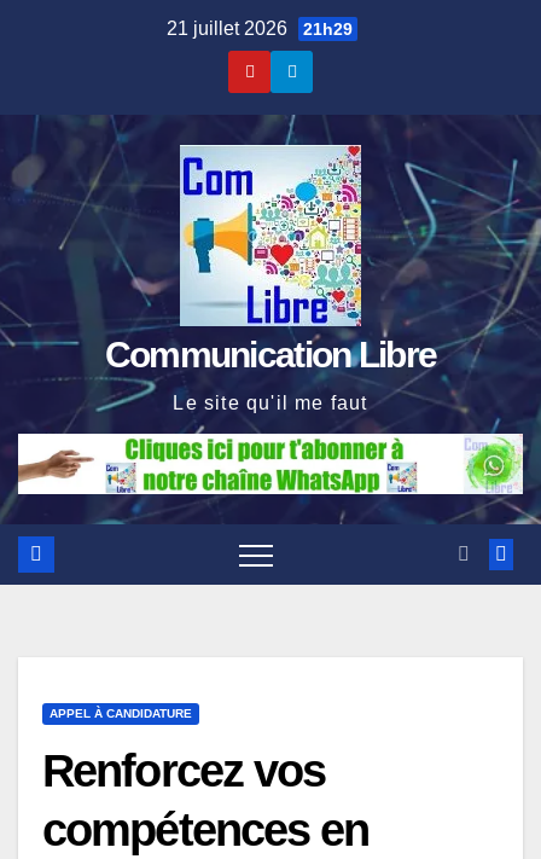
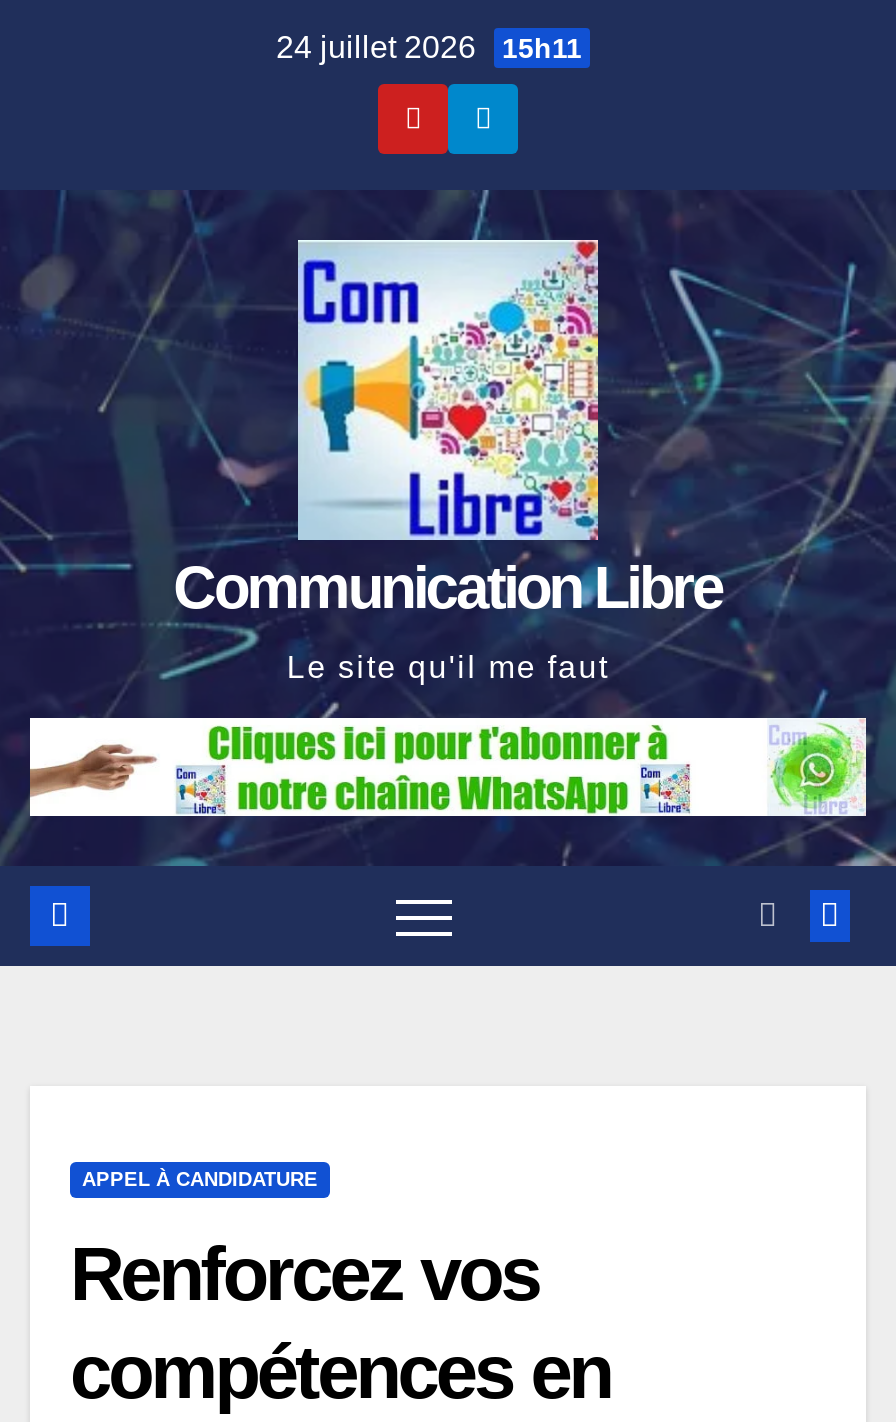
[166,18,352,39] 21 juillet 2026 21h29 -> [276,30,582,64] 24 juillet 2026 15h11

